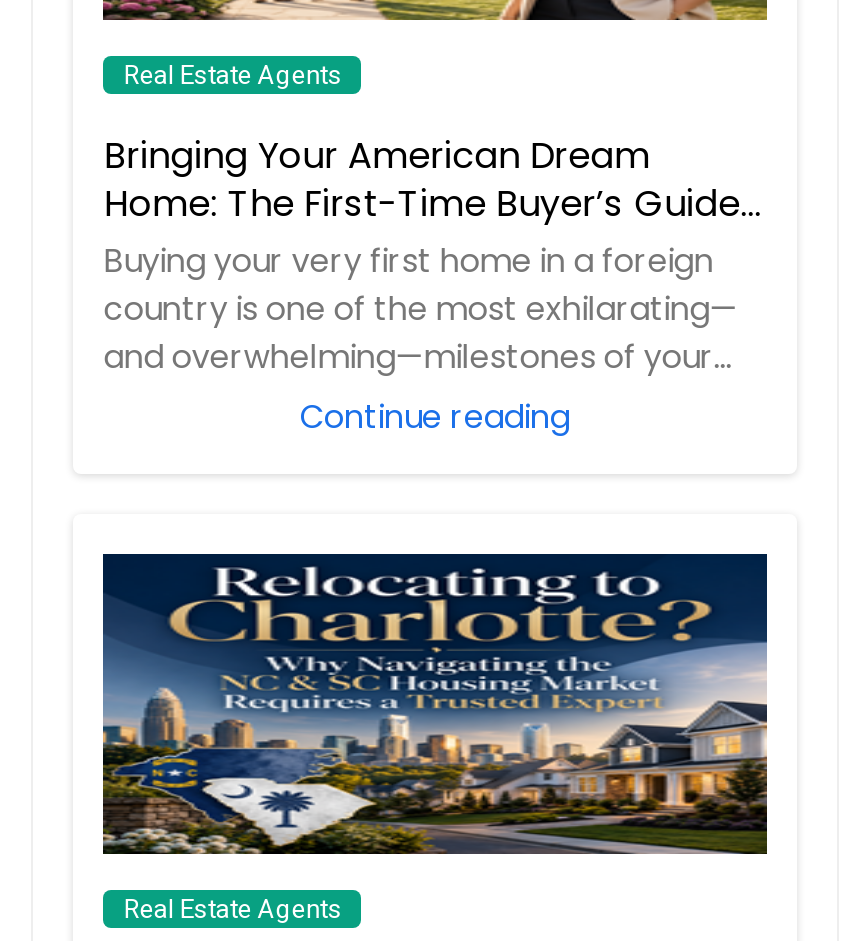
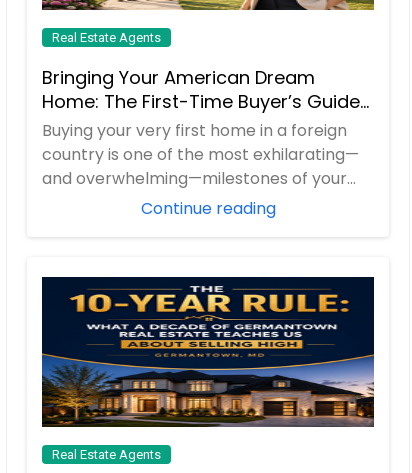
[101,564,769,856] [image] -> [41,283,375,427] [image]

